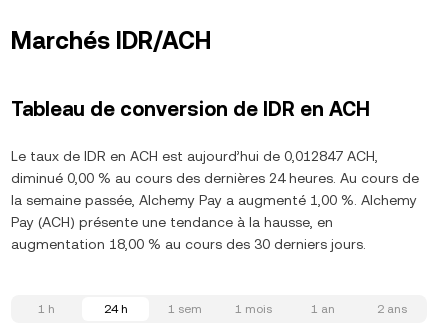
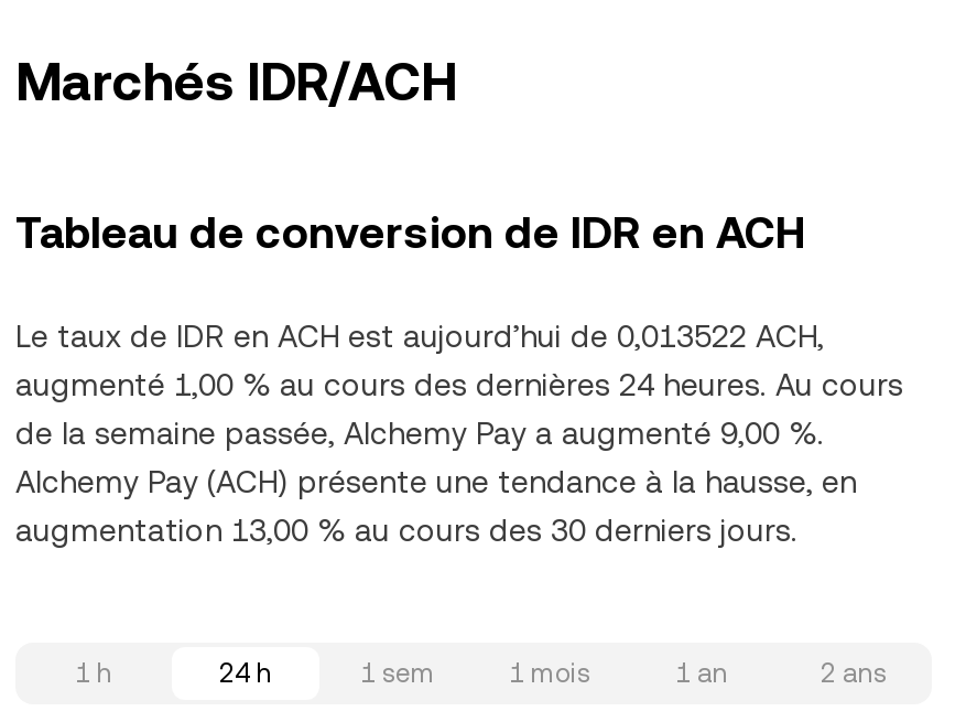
[11,148,419,252] Le taux de IDR en ACH est aujourd’hui de 0,012847 ACH, | diminué 0,00 % au cours des dernières 24 heures. Au cours de | la semaine passée, Alchemy Pay a augmenté 1,00 %. Alchemy | Pay (ACH) présente une tendance à la hausse, en | augmentation 18,00 % au cours des 30 derniers jours. -> [15,319,903,548] Le taux de IDR en ACH est aujourd’hui de 0,013522 ACH, | augmenté 1,00 % au cours des dernières 24 heures. Au cours | de la semaine passée, Alchemy Pay a augmenté 9,00 %. | Alchemy Pay (ACH) présente une tendance à la hausse, en | augmentation 13,00 % au cours des 30 derniers jours.

